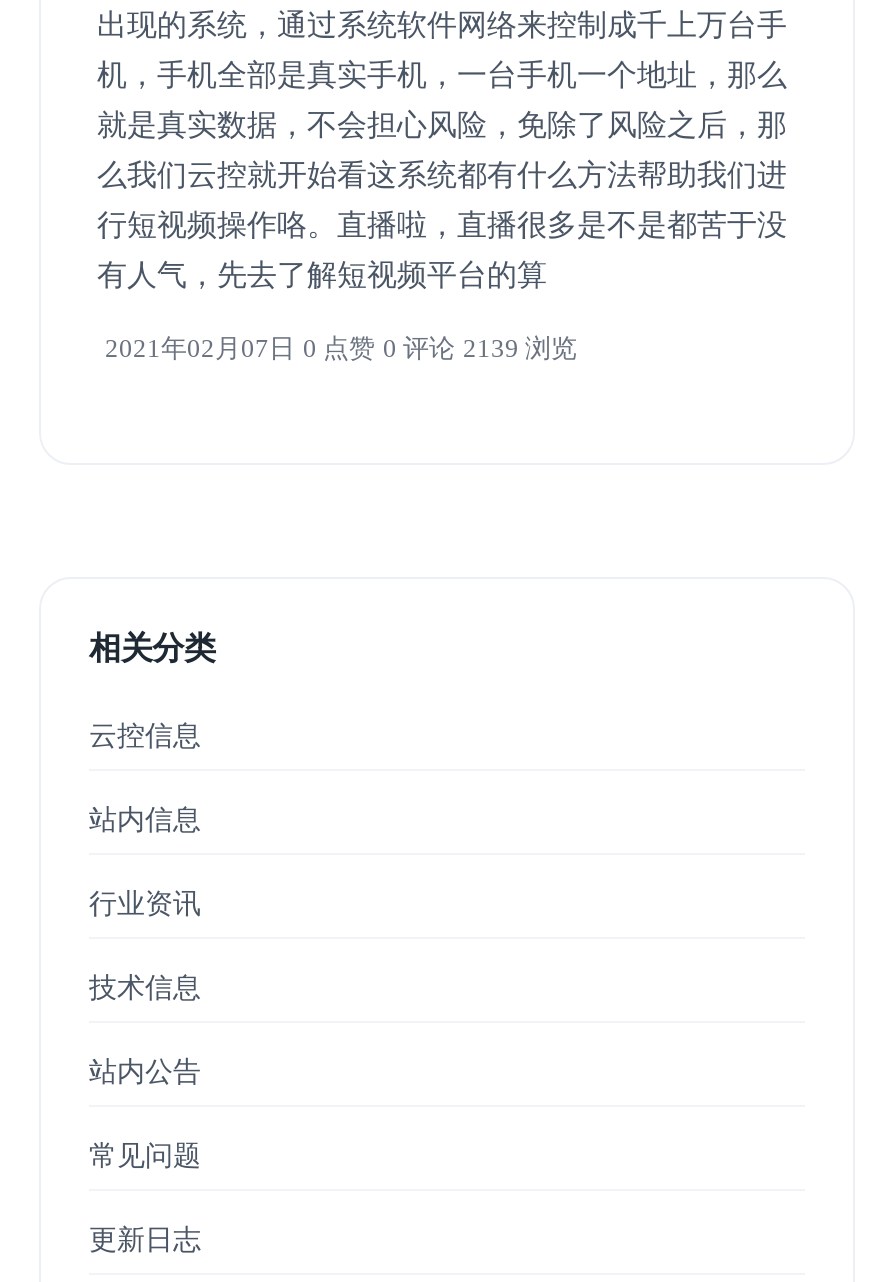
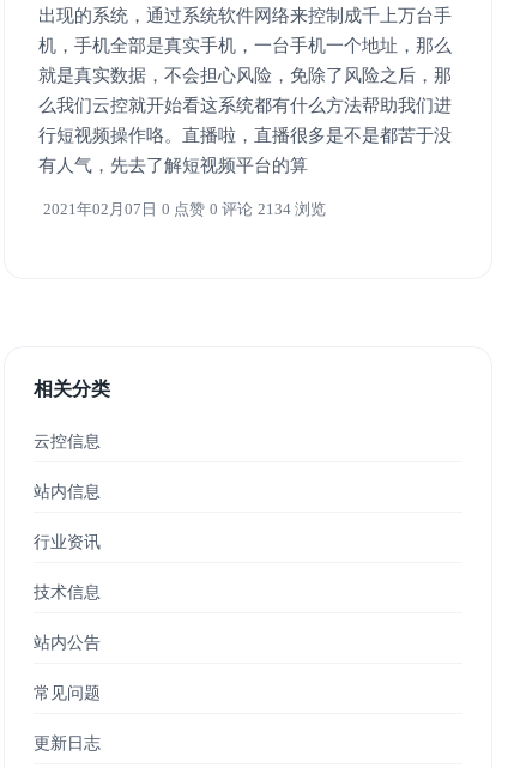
[105,333,577,363] 2021年02月07日 0 点赞 0 评论 2139 浏览 -> [43,200,326,218] 2021年02月07日 0 点赞 0 评论 2134 浏览

